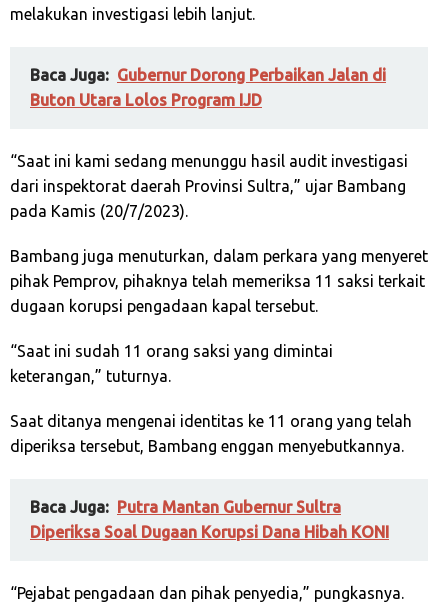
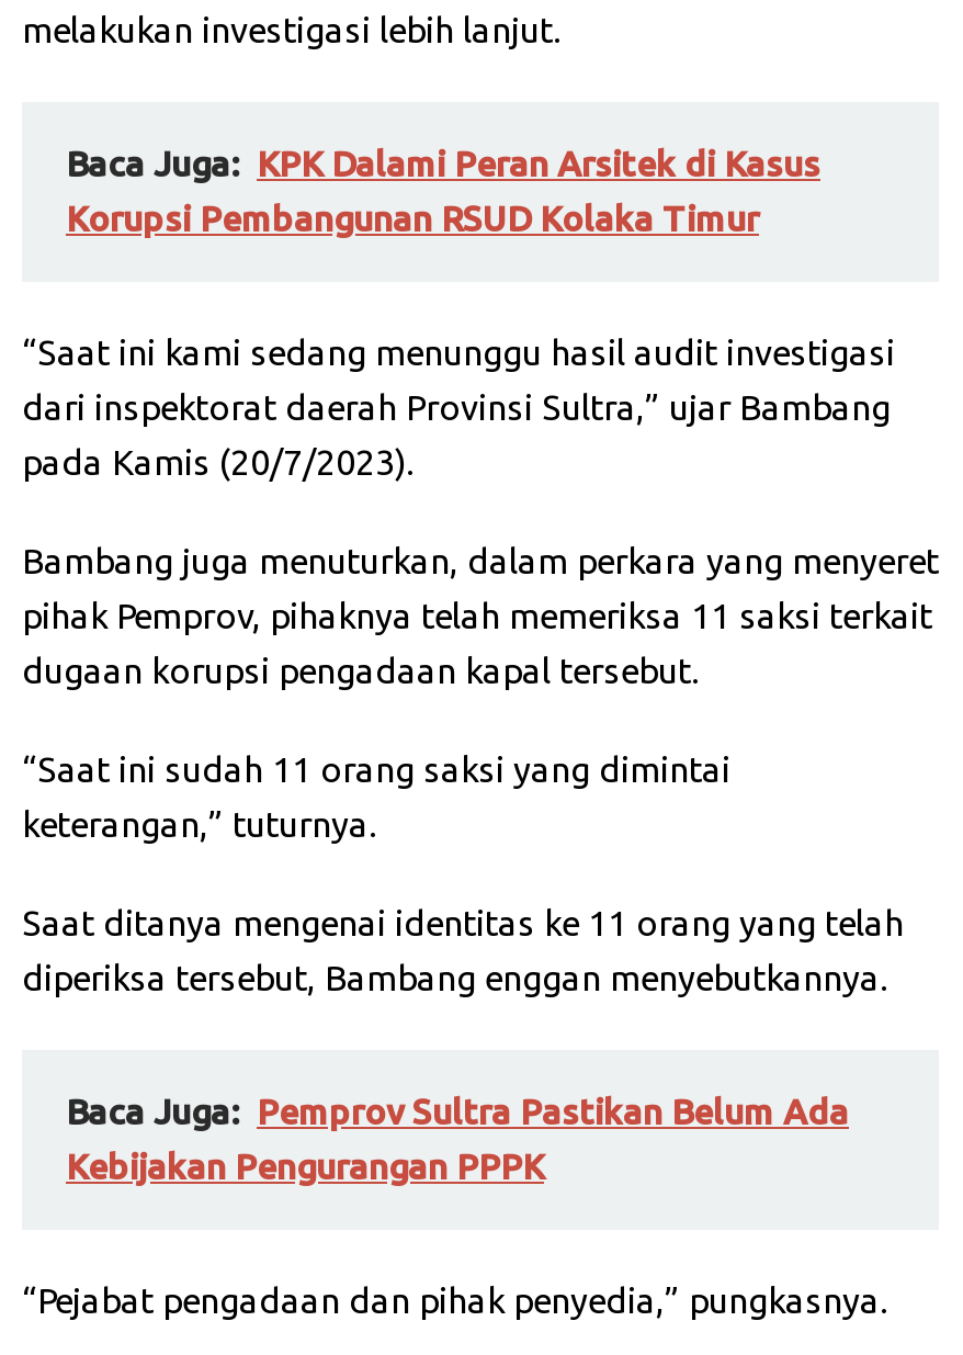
[30,66,386,109] Baca Juga: Gubernur Dorong Perbaikan Jalan di | Buton Utara Lolos Program IJD -> [66,143,820,237] Baca Juga: KPK Dalami Peran Arsitek di Kasus | Korupsi Pembangunan RSUD Kolaka Timur
[30,498,389,541] Baca Juga: Putra Mantan Gubernur Sultra | Diperiksa Soal Dugaan Korupsi Dana Hibah KONI -> [66,1091,849,1185] Baca Juga: Pemprov Sultra Pastikan Belum Ada | Kebijakan Pengurangan PPPK

